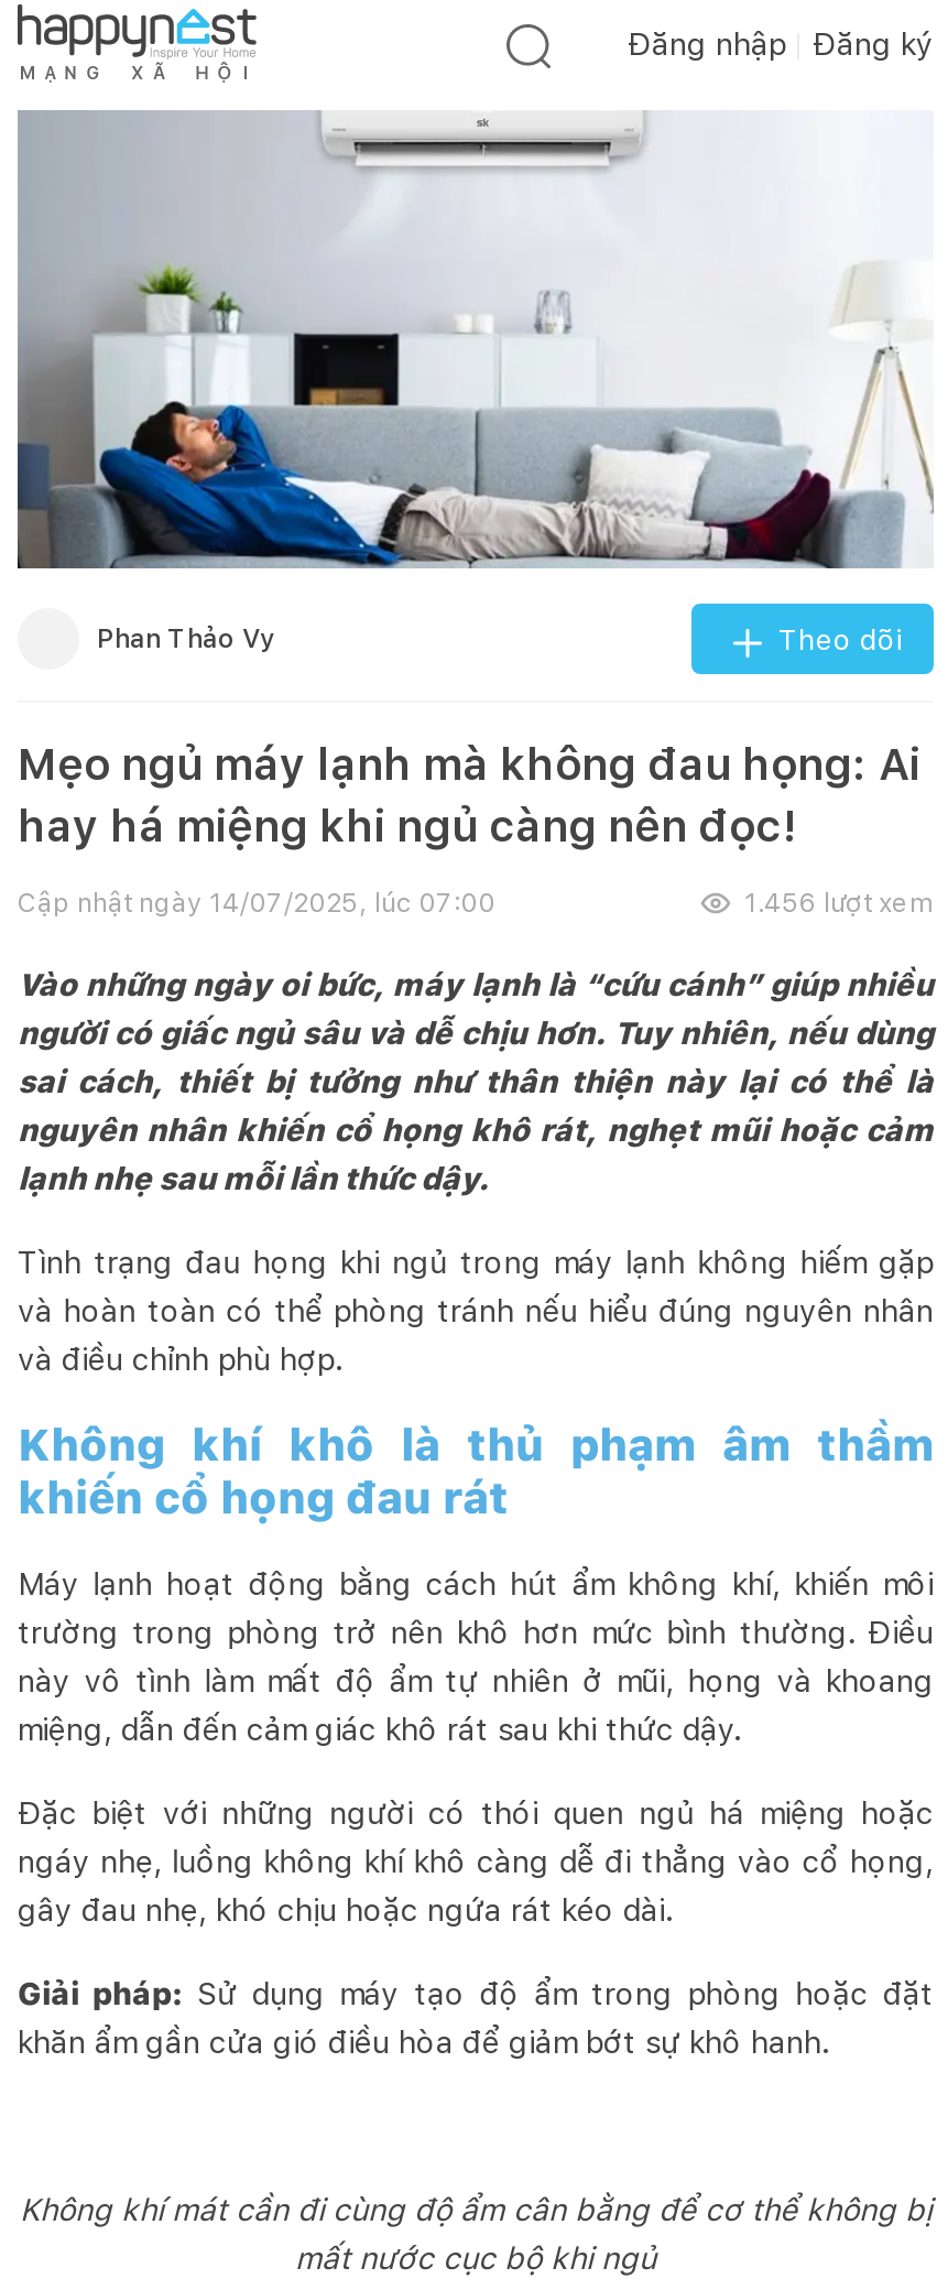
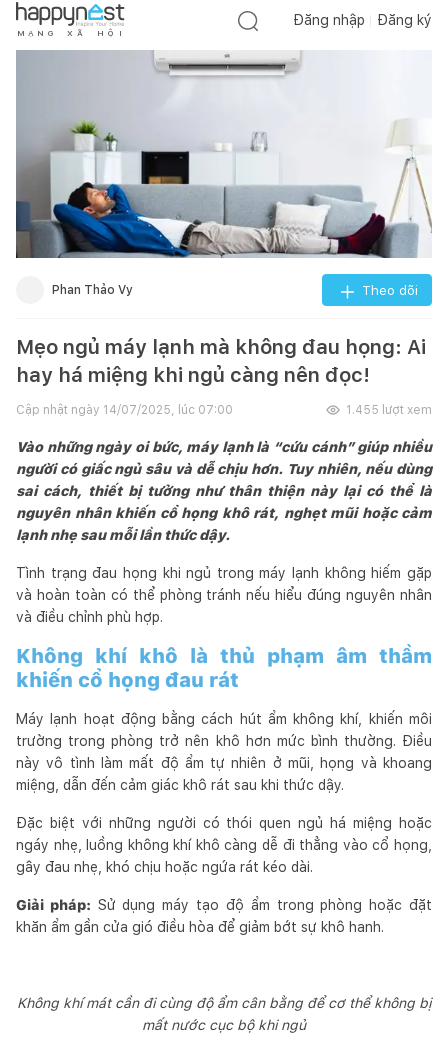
[744,888,934,918] 1.456 lượt xem -> [346,403,432,417] 1.455 lượt xem

